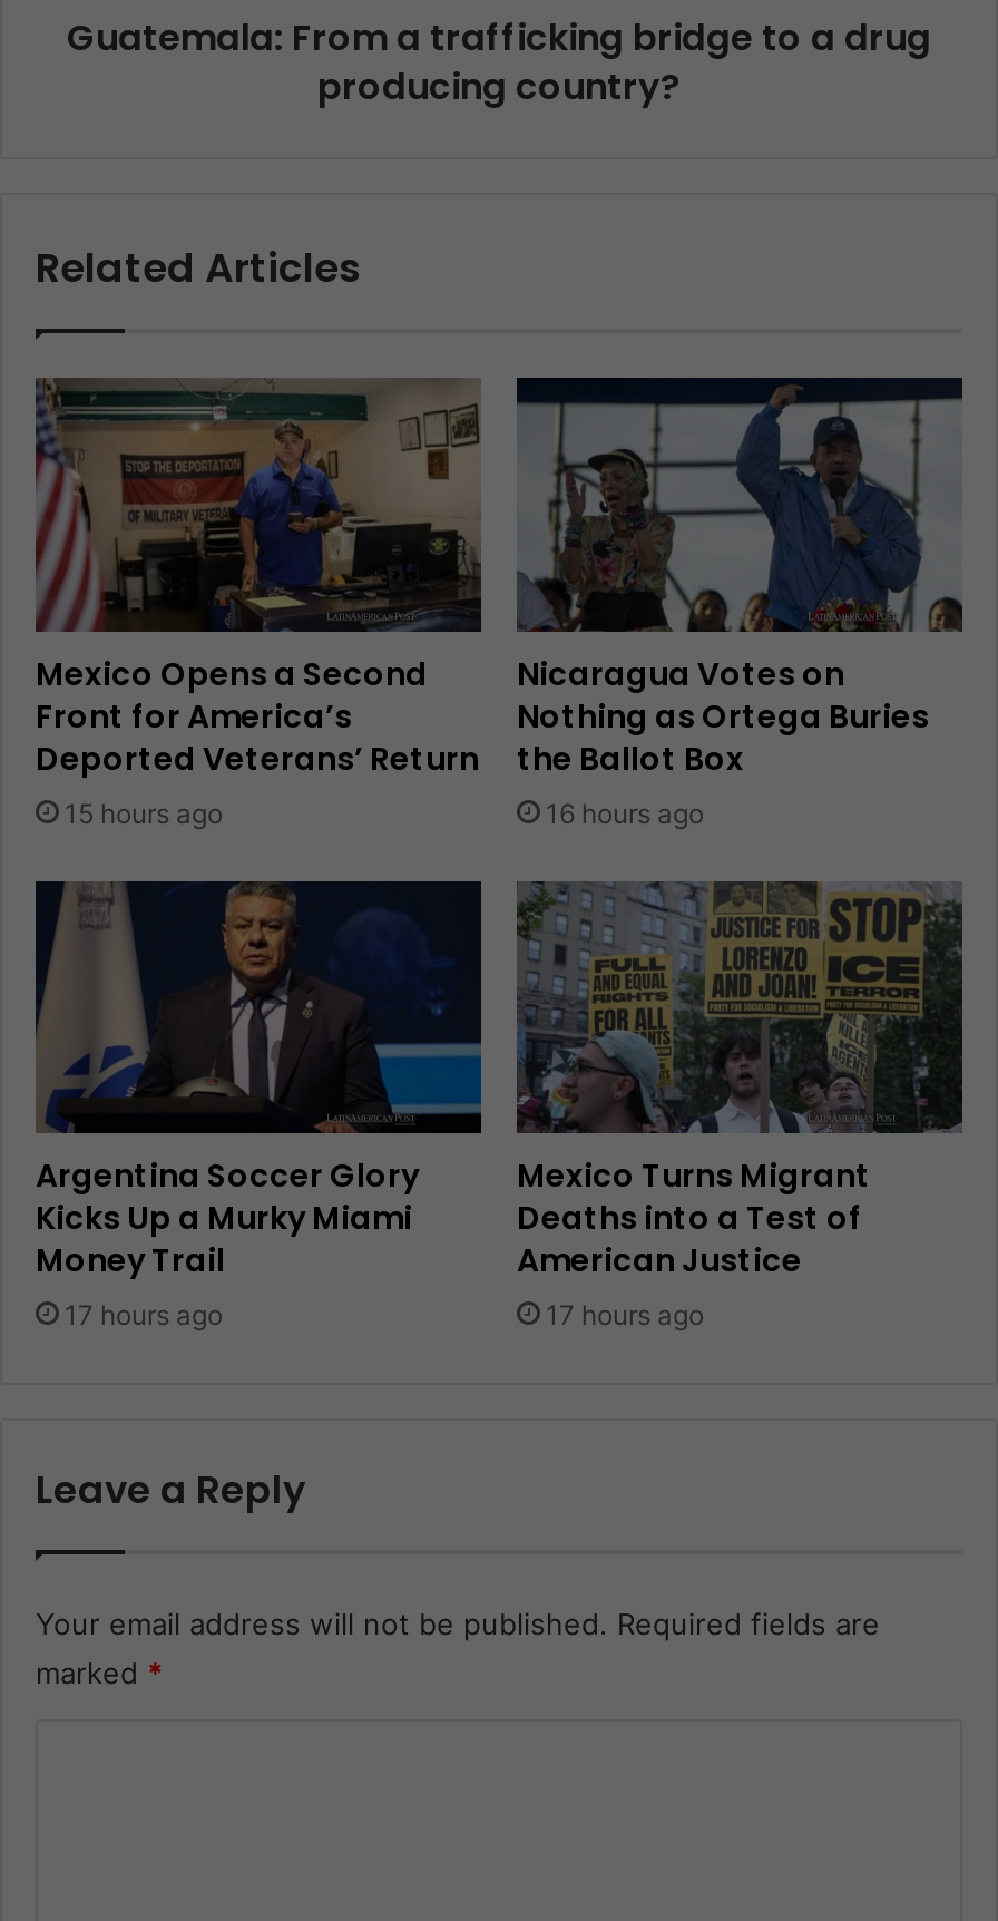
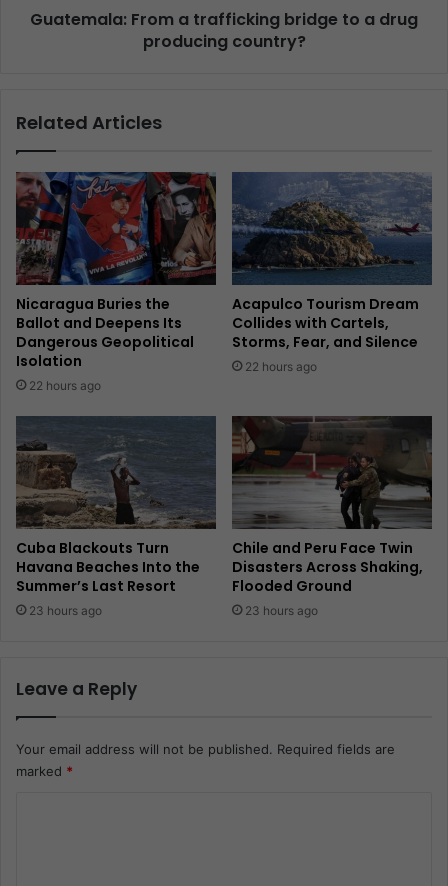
[33,376,481,830] [image] | Mexico Opens a Second | Front for America’s | Deported Veterans’ Return | 15 hours ago -> [16,171,217,393] [image] | Nicaragua Buries the | Ballot and Deepens Its | Dangerous Geopolitical | Isolation | 22 hours ago
[515,376,962,830] [image] | Nicaragua Votes on | Nothing as Ortega Buries | the Ballot Box | 16 hours ago -> [231,171,433,374] [image] | Acapulco Tourism Dream | Collides with Cartels, | Storms, Fear, and Silence | 22 hours ago
[33,881,483,1332] [image] | Argentina Soccer Glory | Kicks Up a Murky Miami | Money Trail | 17 hours ago -> [15,415,217,618] [image] | Cuba Blackouts Turn | Havana Beaches Into the | Summer’s Last Resort | 23 hours ago
[517,879,962,1332] [image] | Mexico Turns Migrant | Deaths into a Test of | American Justice | 17 hours ago -> [232,415,432,618] [image] | Chile and Peru Face Twin | Disasters Across Shaking, | Flooded Ground | 23 hours ago

